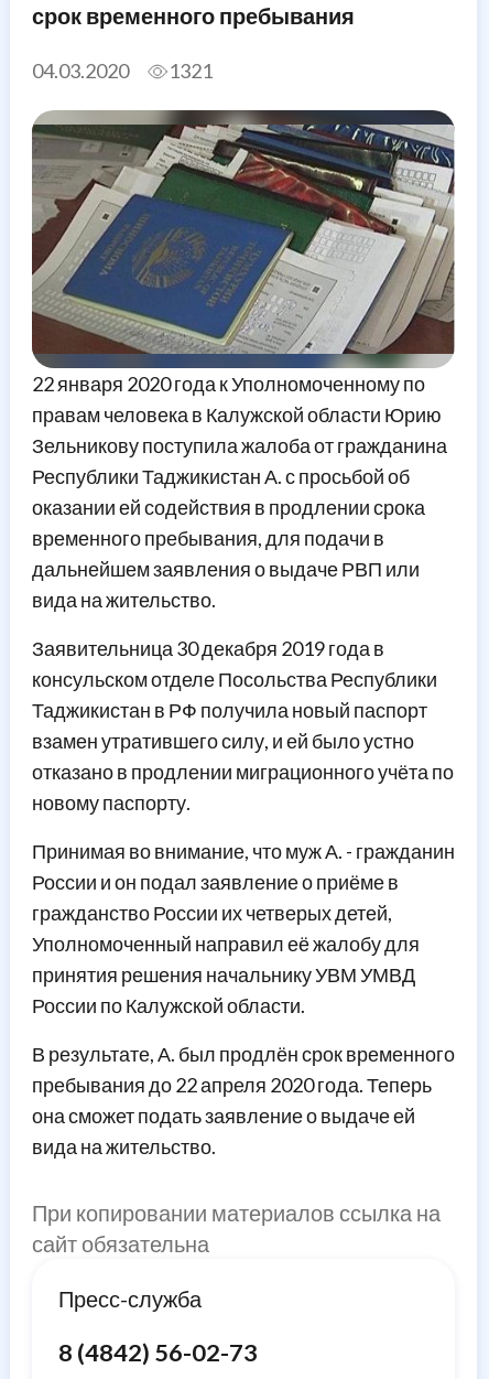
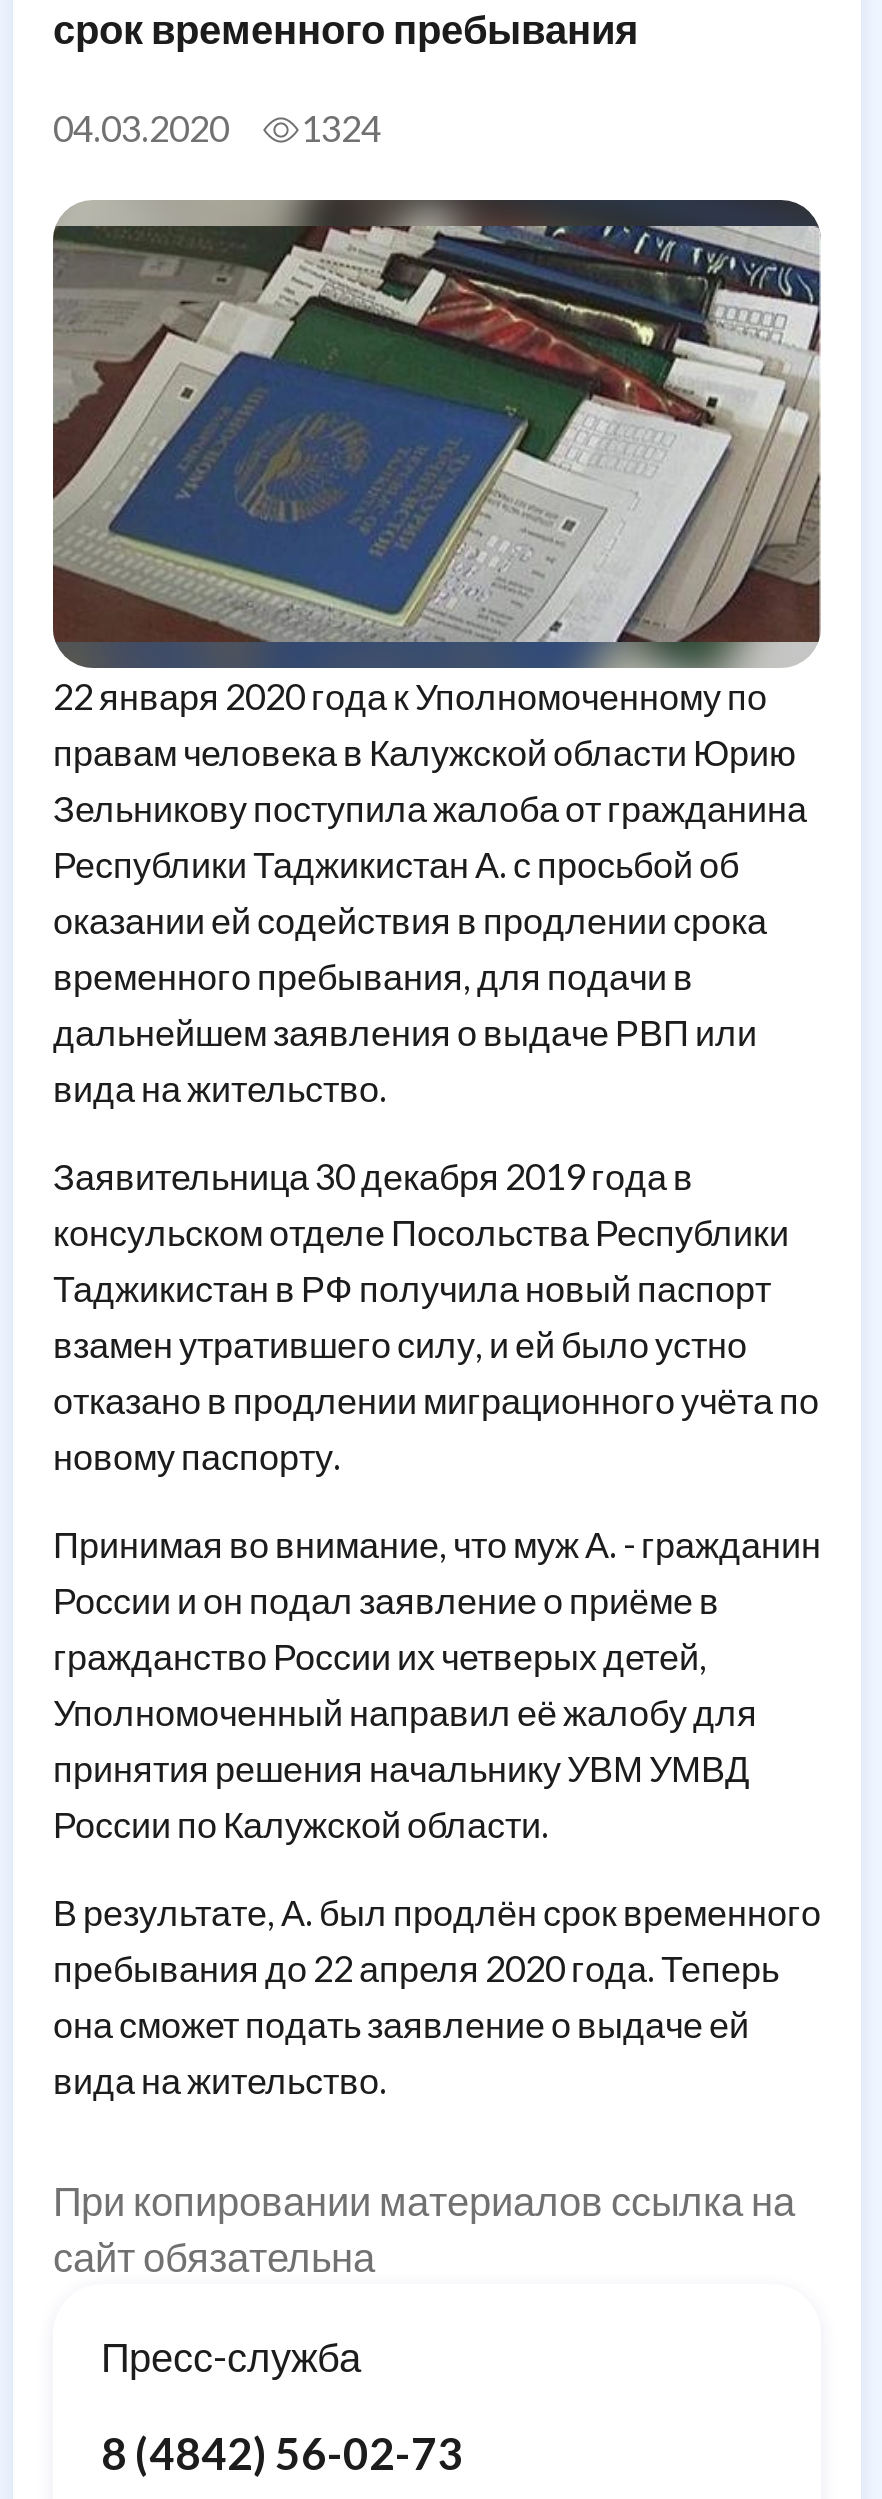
[32,58,213,83] 04.03.2020 1321 -> [53,106,381,150] 04.03.2020 1324

